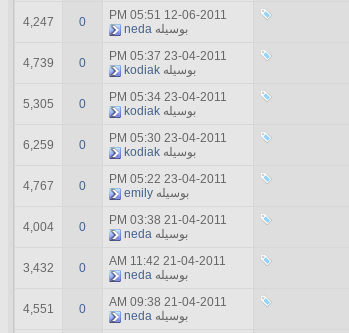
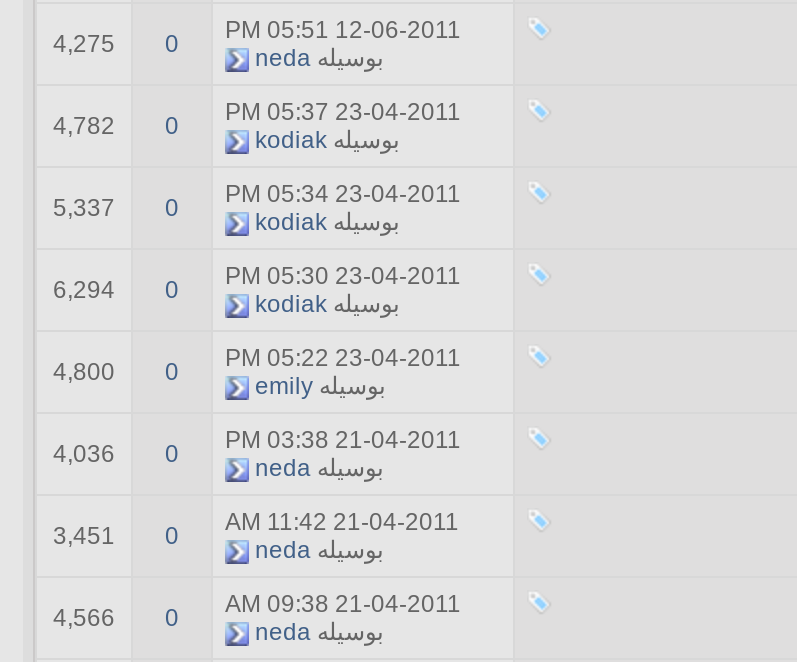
[23,15,86,29] 4,247 0 -> [53,29,179,57] 4,275 0
[23,56,86,70] 4,739 0 -> [53,111,179,139] 4,782 0
[23,97,86,111] 5,305 0 -> [53,193,179,221] 5,337 0
[23,138,86,152] 6,259 0 -> [53,275,179,303] 6,294 0
[23,179,86,193] 4,767 0 -> [53,357,179,385] 4,800 0
[23,220,86,234] 4,004 0 -> [53,439,179,467] 4,036 0
[23,261,86,275] 3,432 0 -> [53,521,179,549] 3,451 0
[23,302,86,316] 4,551 0 -> [53,603,179,631] 4,566 0

